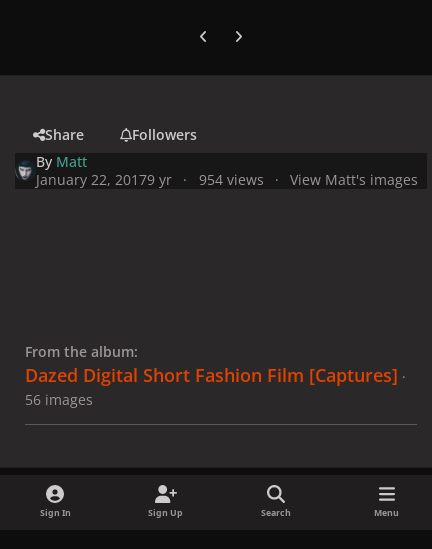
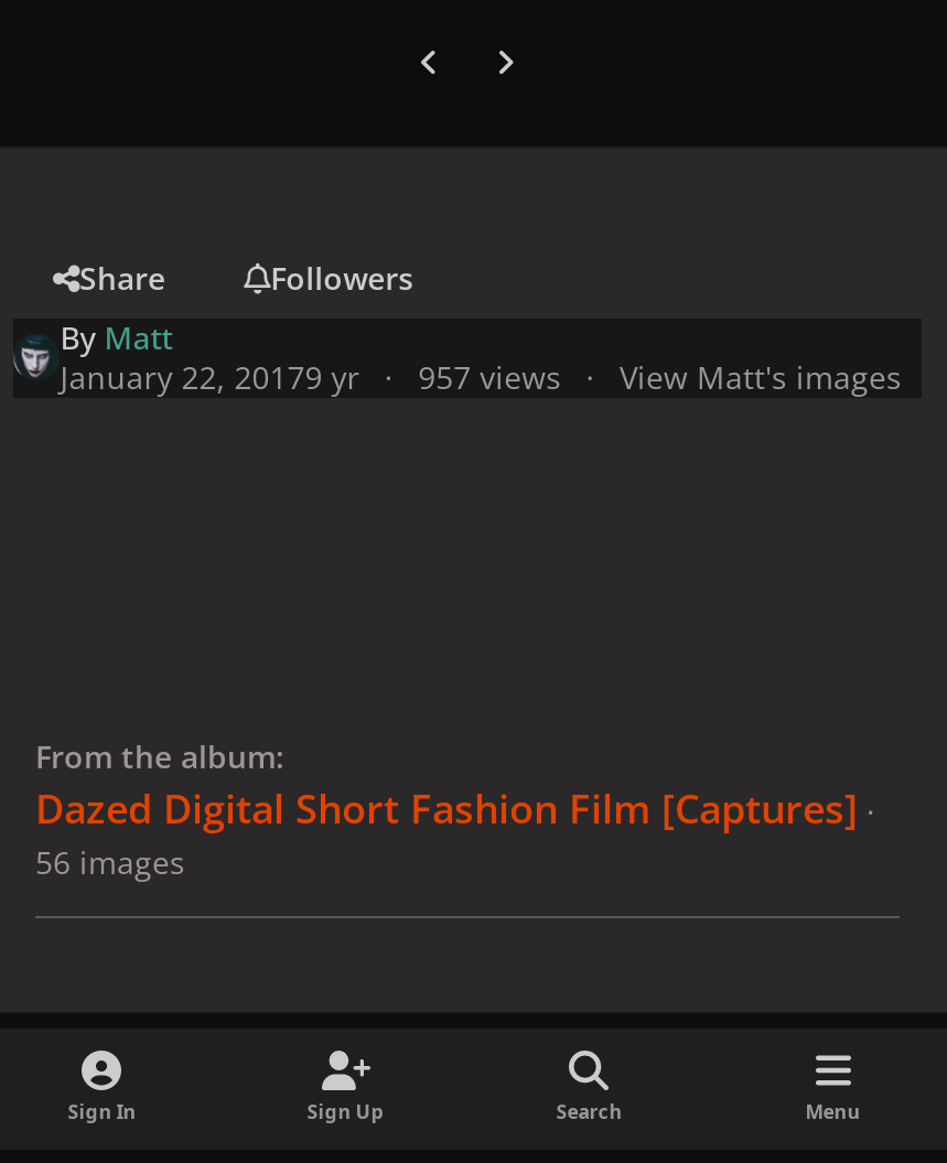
[36,169,418,188] January 22, 20179 yr 954 views View Matt's images -> [60,355,902,397] January 22, 20179 yr 957 views View Matt's images

